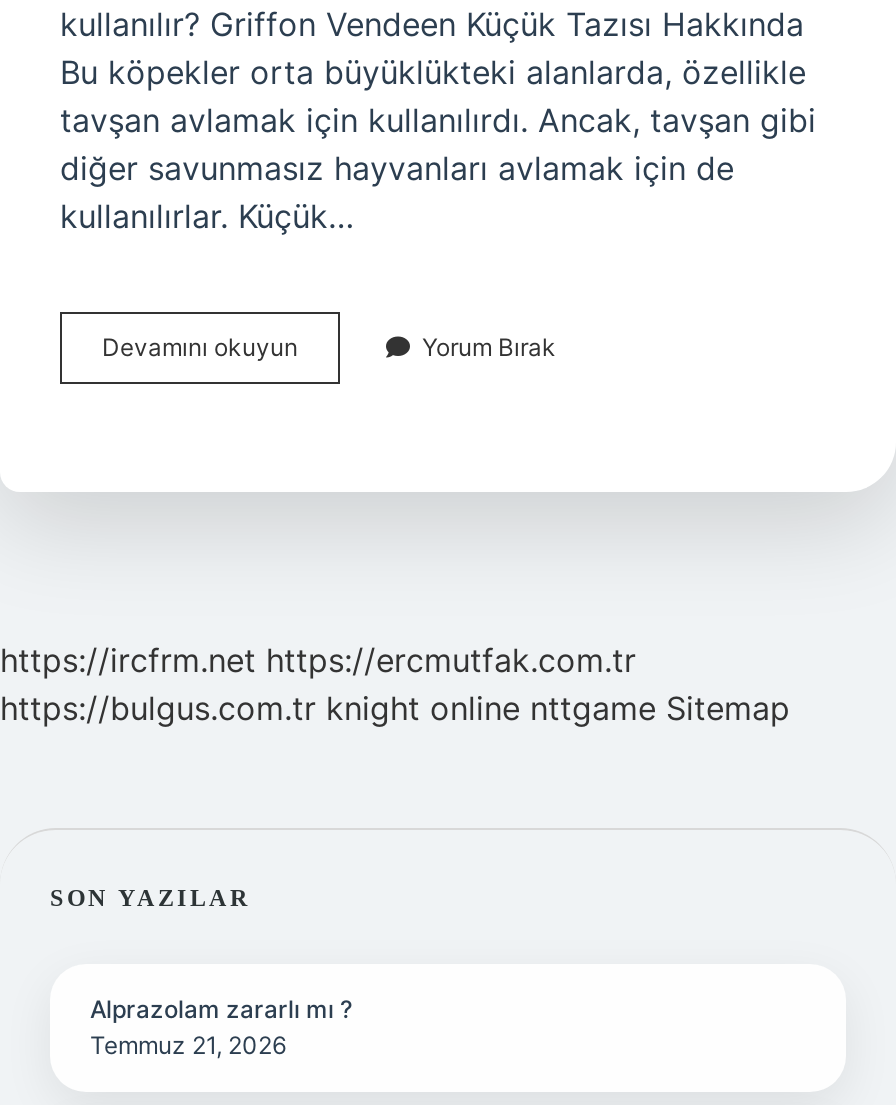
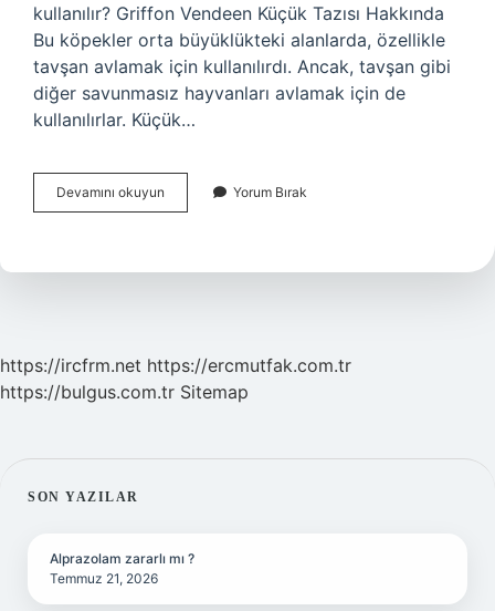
[0,688,790,728] https://bulgus.com.tr knight online nttgame Sitemap -> [0,381,249,403] https://bulgus.com.tr Sitemap

